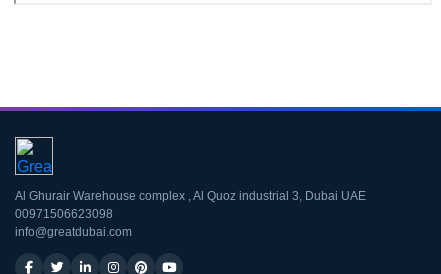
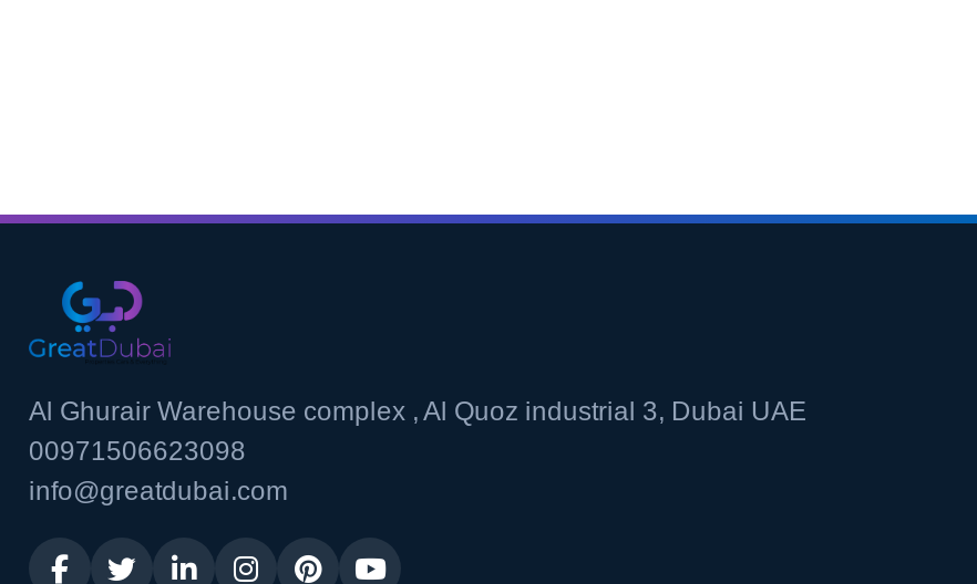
[14,136,66,176] [image] -> [29,279,164,365] [image]

